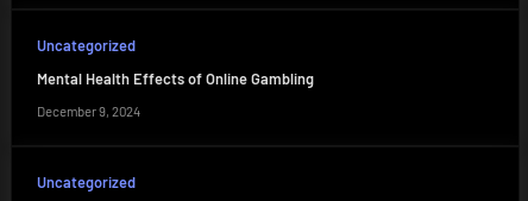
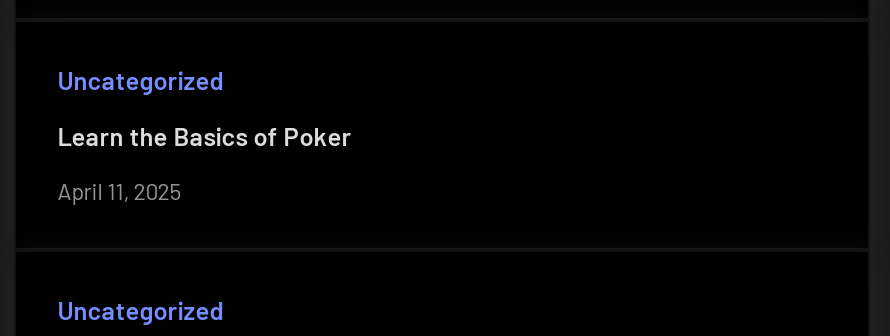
[37,69,314,88] Mental Health Effects of Online Gambling -> [58,120,352,152] Learn the Basics of Poker
[37,103,140,118] December 9, 2024 -> [58,177,182,203] April 11, 2025

